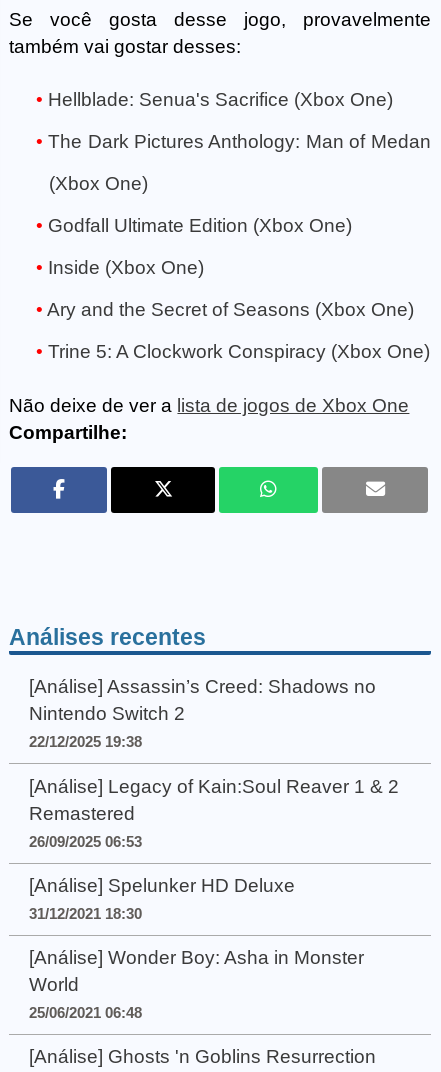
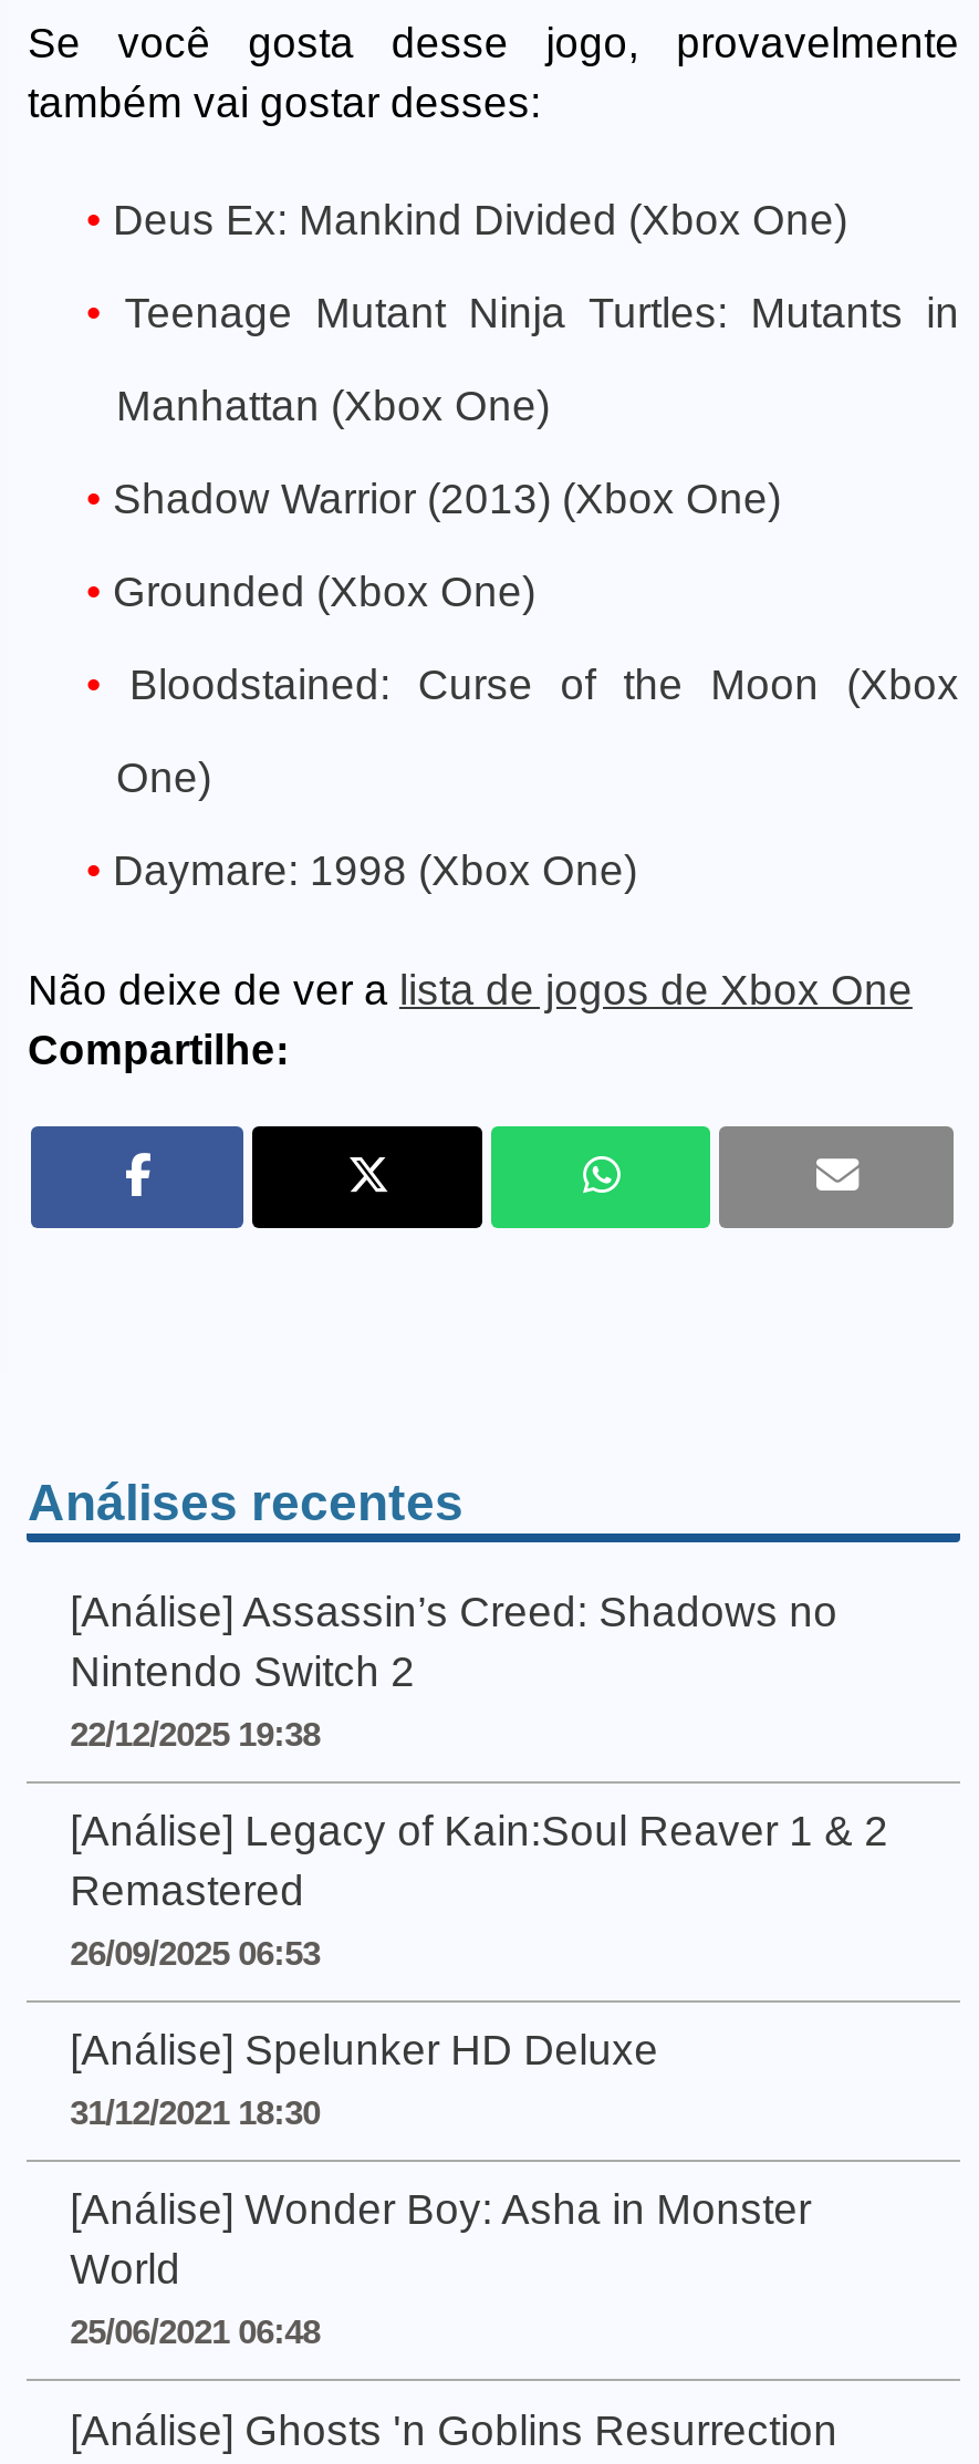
[47,89,431,362] Hellblade: Senua's Sacrifice (Xbox One) | The Dark Pictures Anthology: Man of Medan | (Xbox One) | Godfall Ultimate Edition (Xbox One) | Inside (Xbox One) | Ary and the Secret of Seasons (Xbox One) | Trine 5: A Clockwork Conspiracy (Xbox One) -> [113,196,959,893] Deus Ex: Mankind Divided (Xbox One) | Teenage Mutant Ninja Turtles: Mutants in | Manhattan (Xbox One) | Shadow Warrior (2013) (Xbox One) | Grounded (Xbox One) | Bloodstained: Curse of the Moon (Xbox | One) | Daymare: 1998 (Xbox One)

